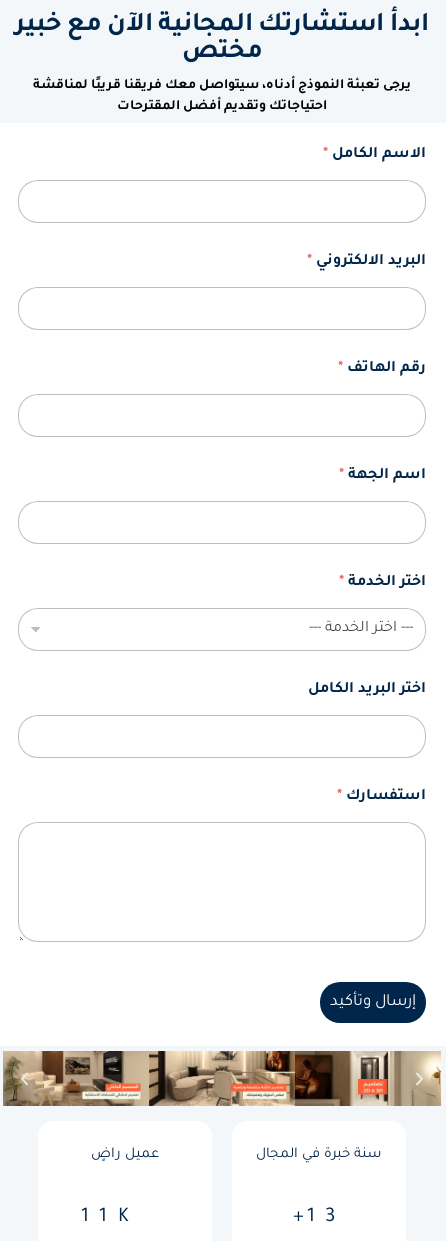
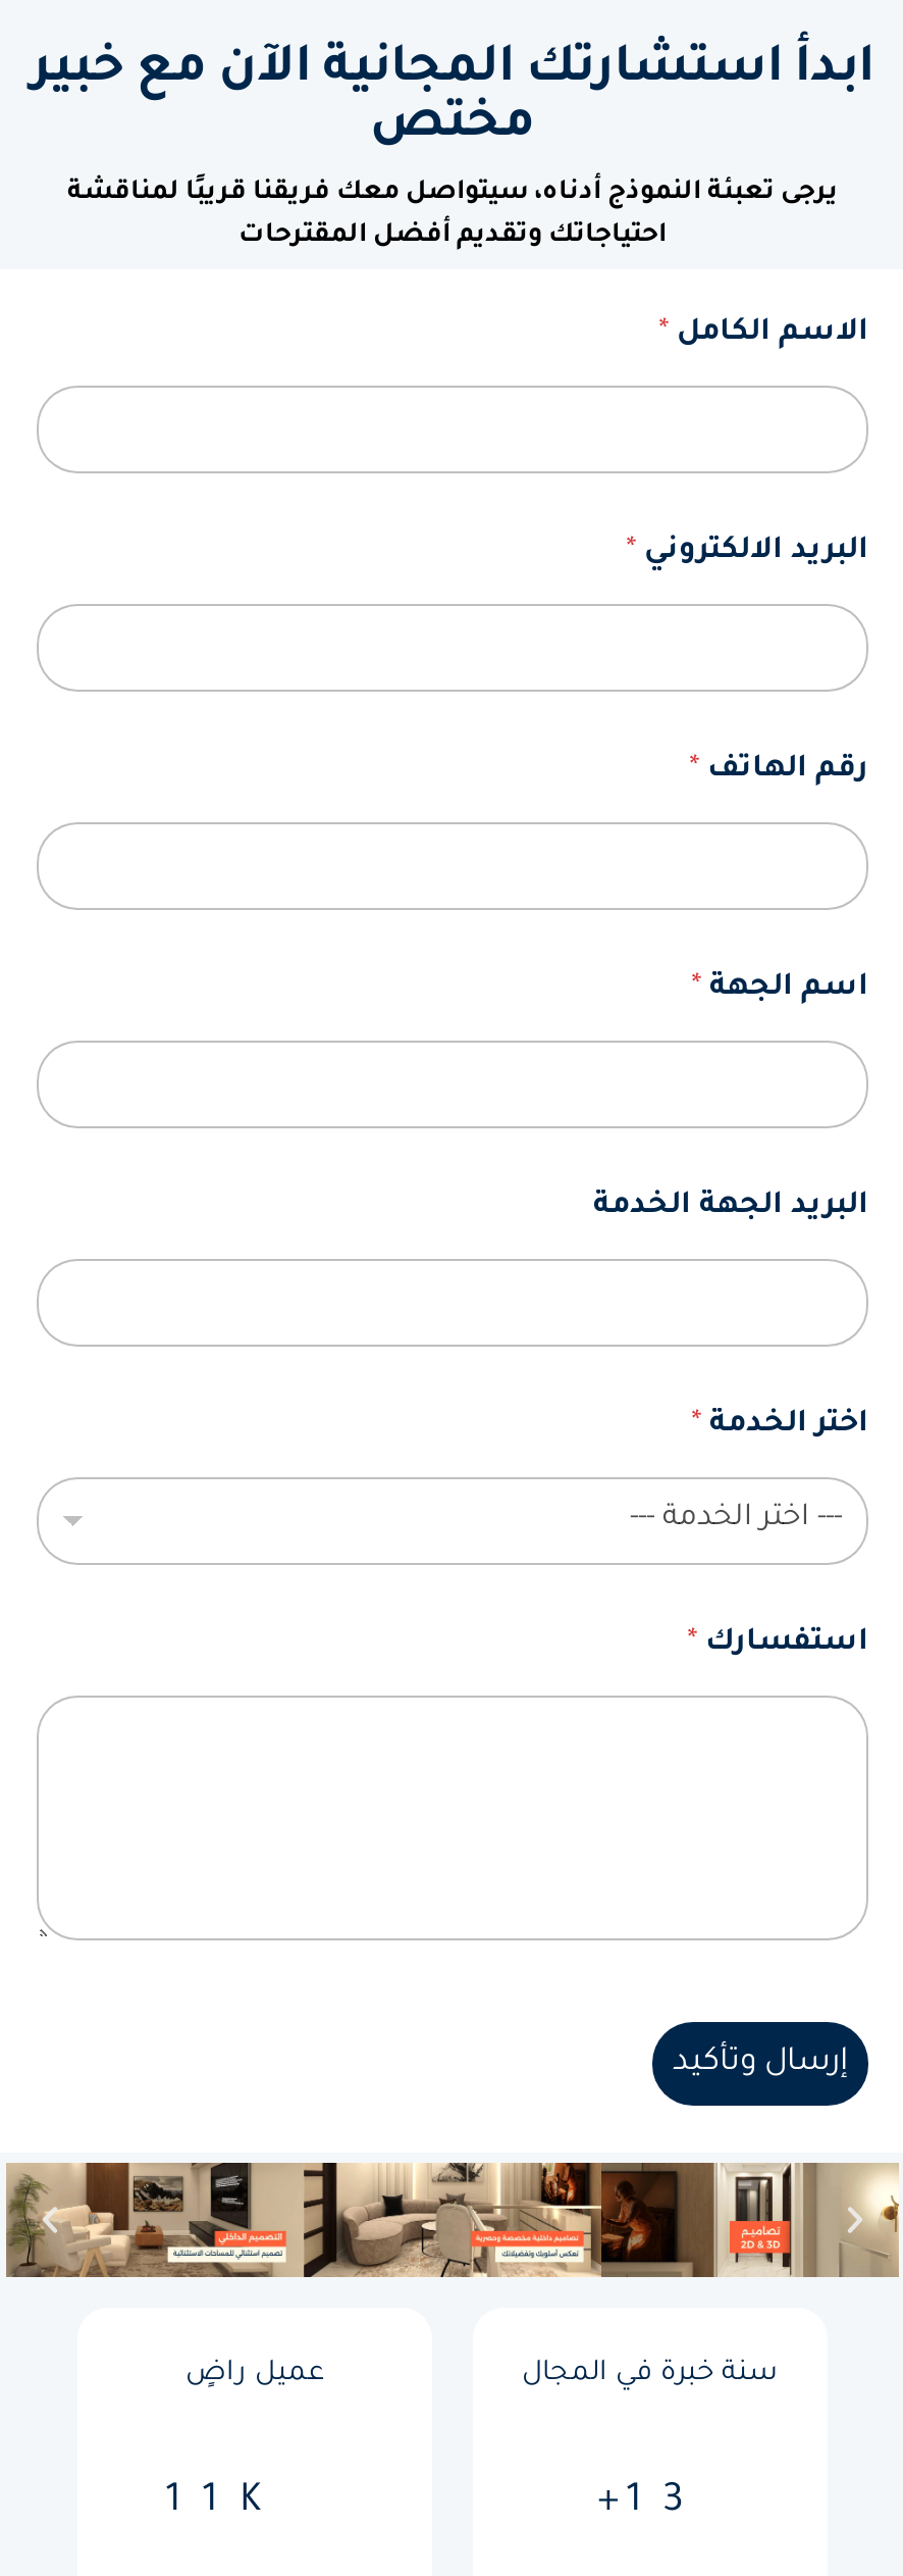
none -> [593,1191,868,1224] البريد الجهة الخدمة
moved [339,575,426,591] -> [691,1409,868,1442]: اختر الخدمة *
[308,682,426,698] اختر البريد الكامل -> none

